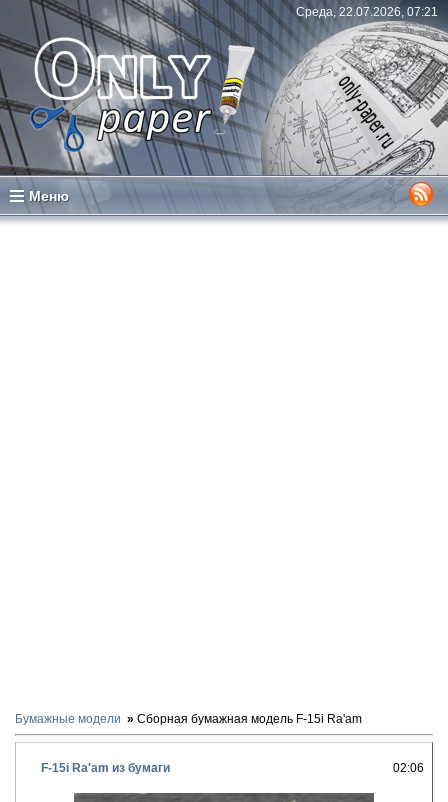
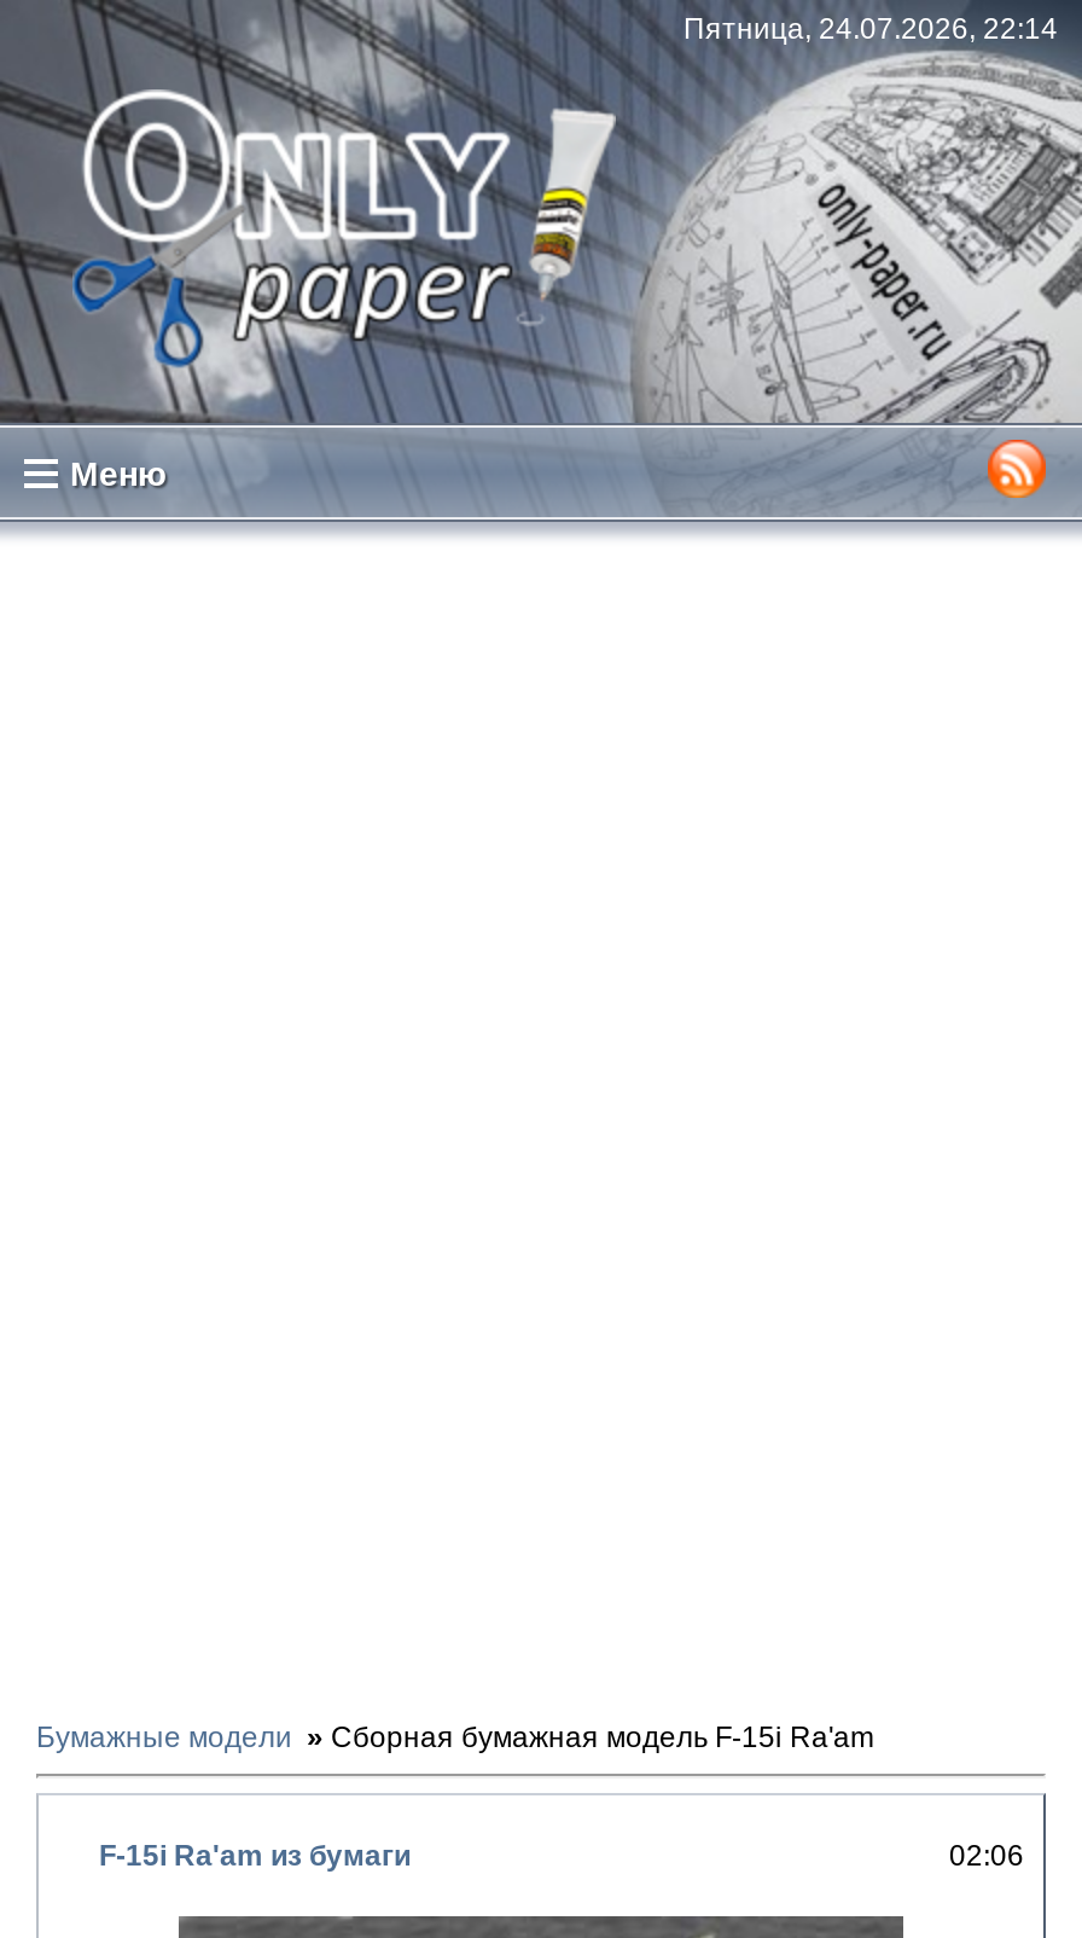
[296,5,438,19] Среда, 22.07.2026, 07:21 -> [683,12,1058,46] Пятница, 24.07.2026, 22:14

